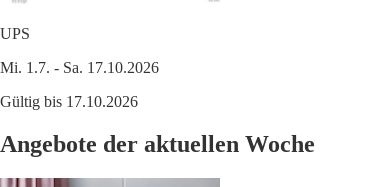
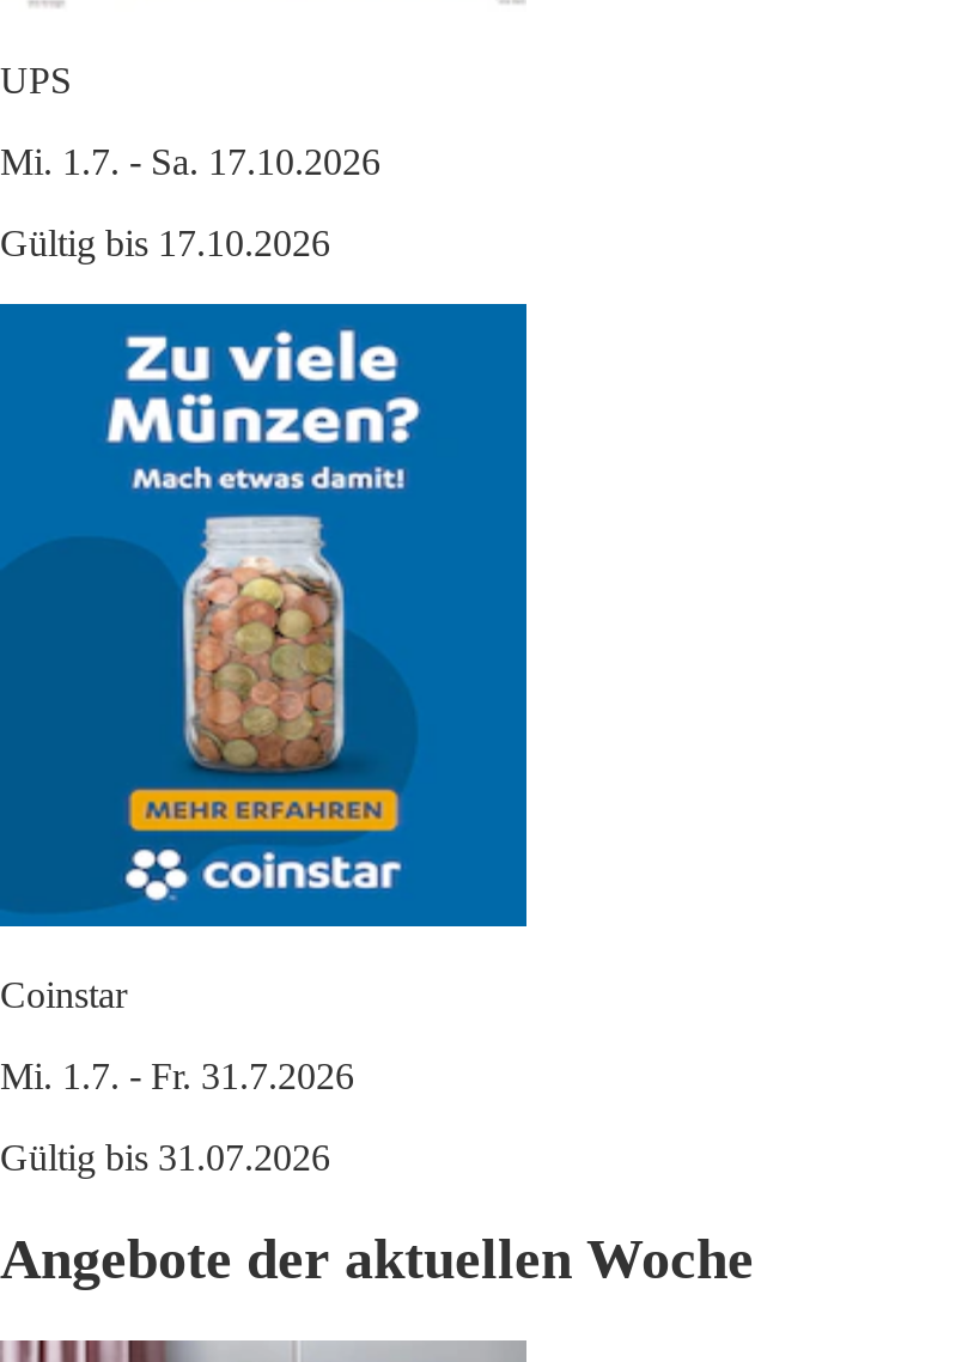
none -> [0,302,529,1179] [image] | Coinstar | Mi. 1.7. - Fr. 31.7.2026 | Gültig bis 31.07.2026

